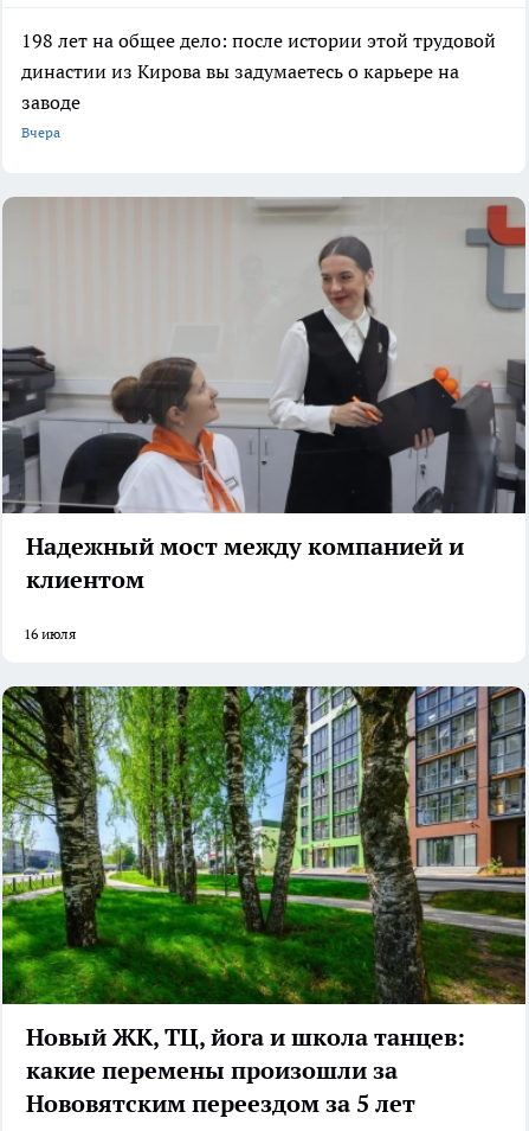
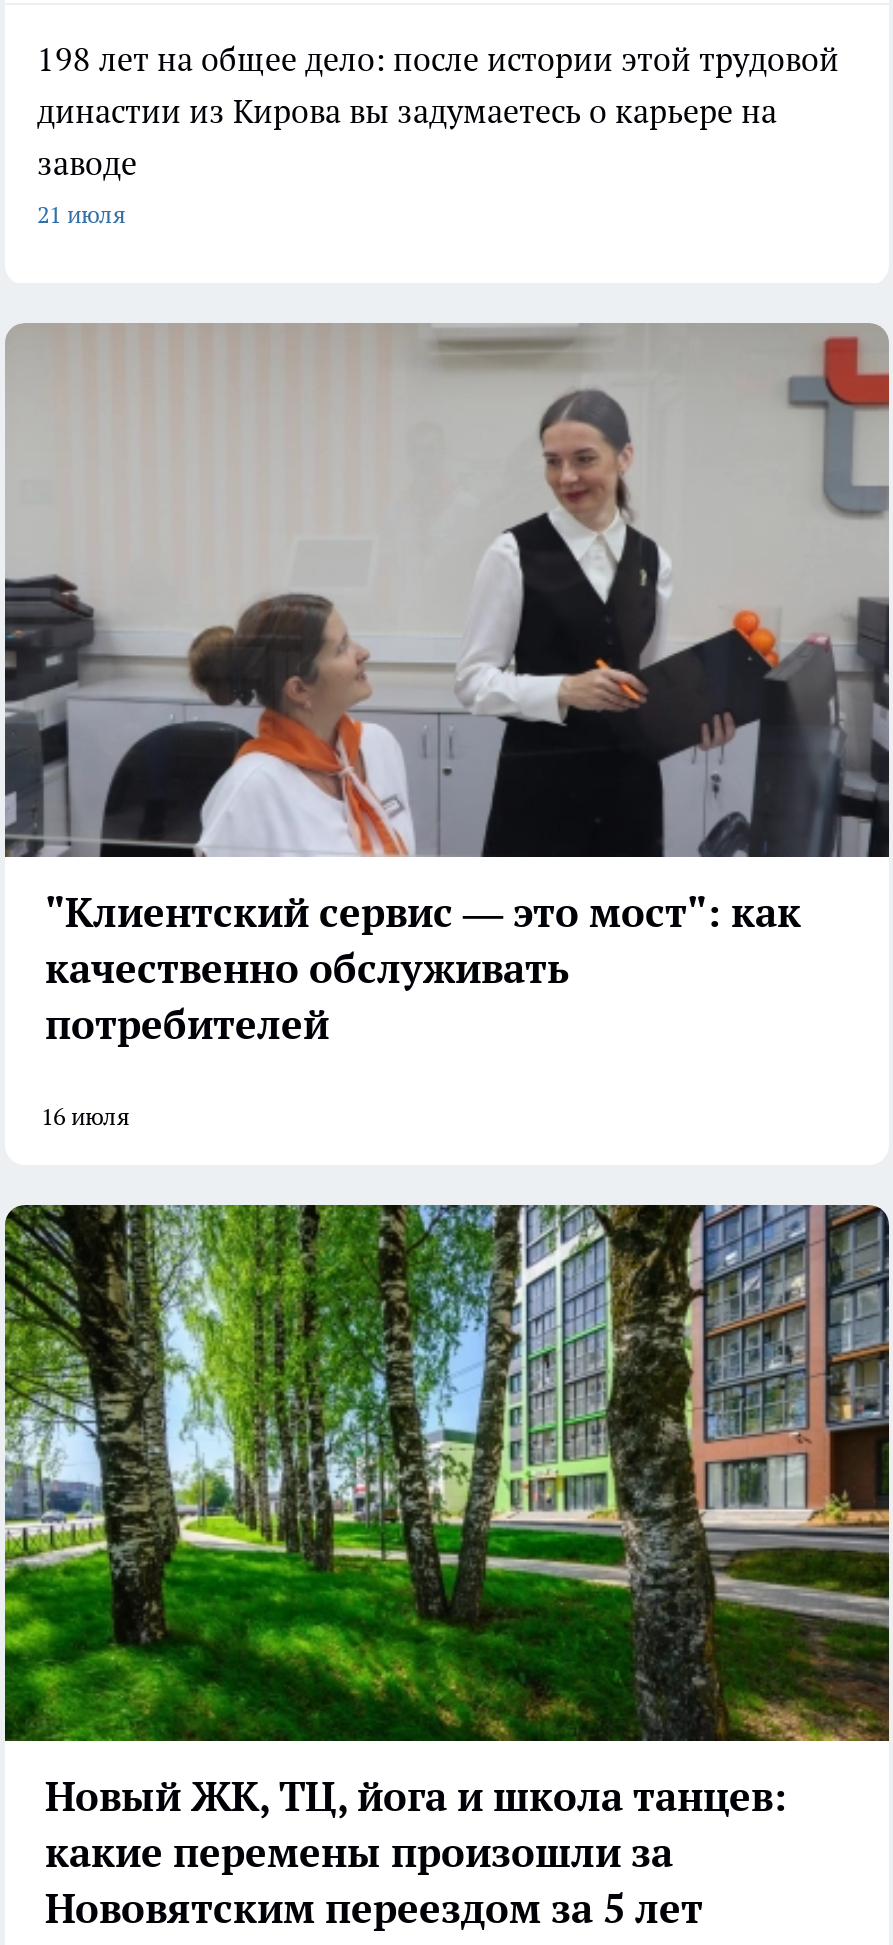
[21,123,60,141] Вчера -> [37,198,125,228] 21 июля
[26,531,464,595] Надежный мост между компанией и | клиентом -> [45,887,801,1051] "Клиентский сервис — это мост": как | качественно обслуживать | потребителей

